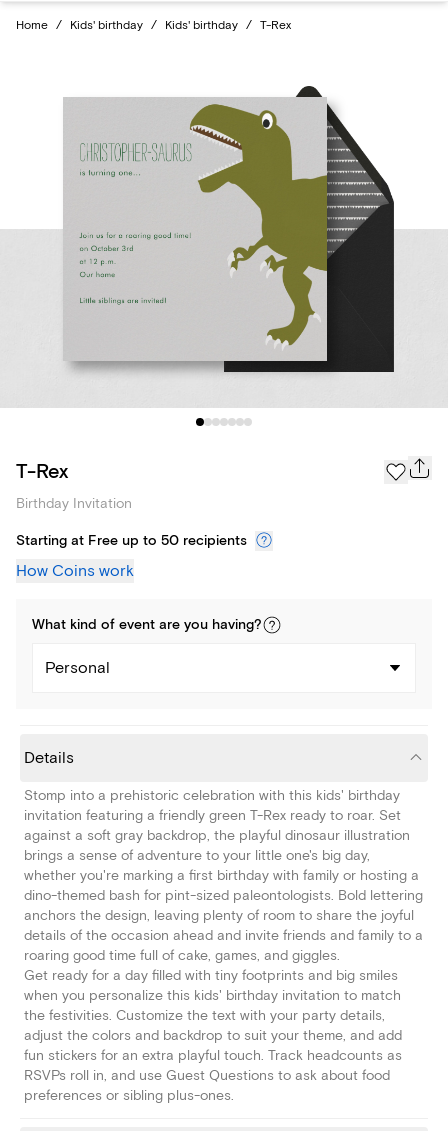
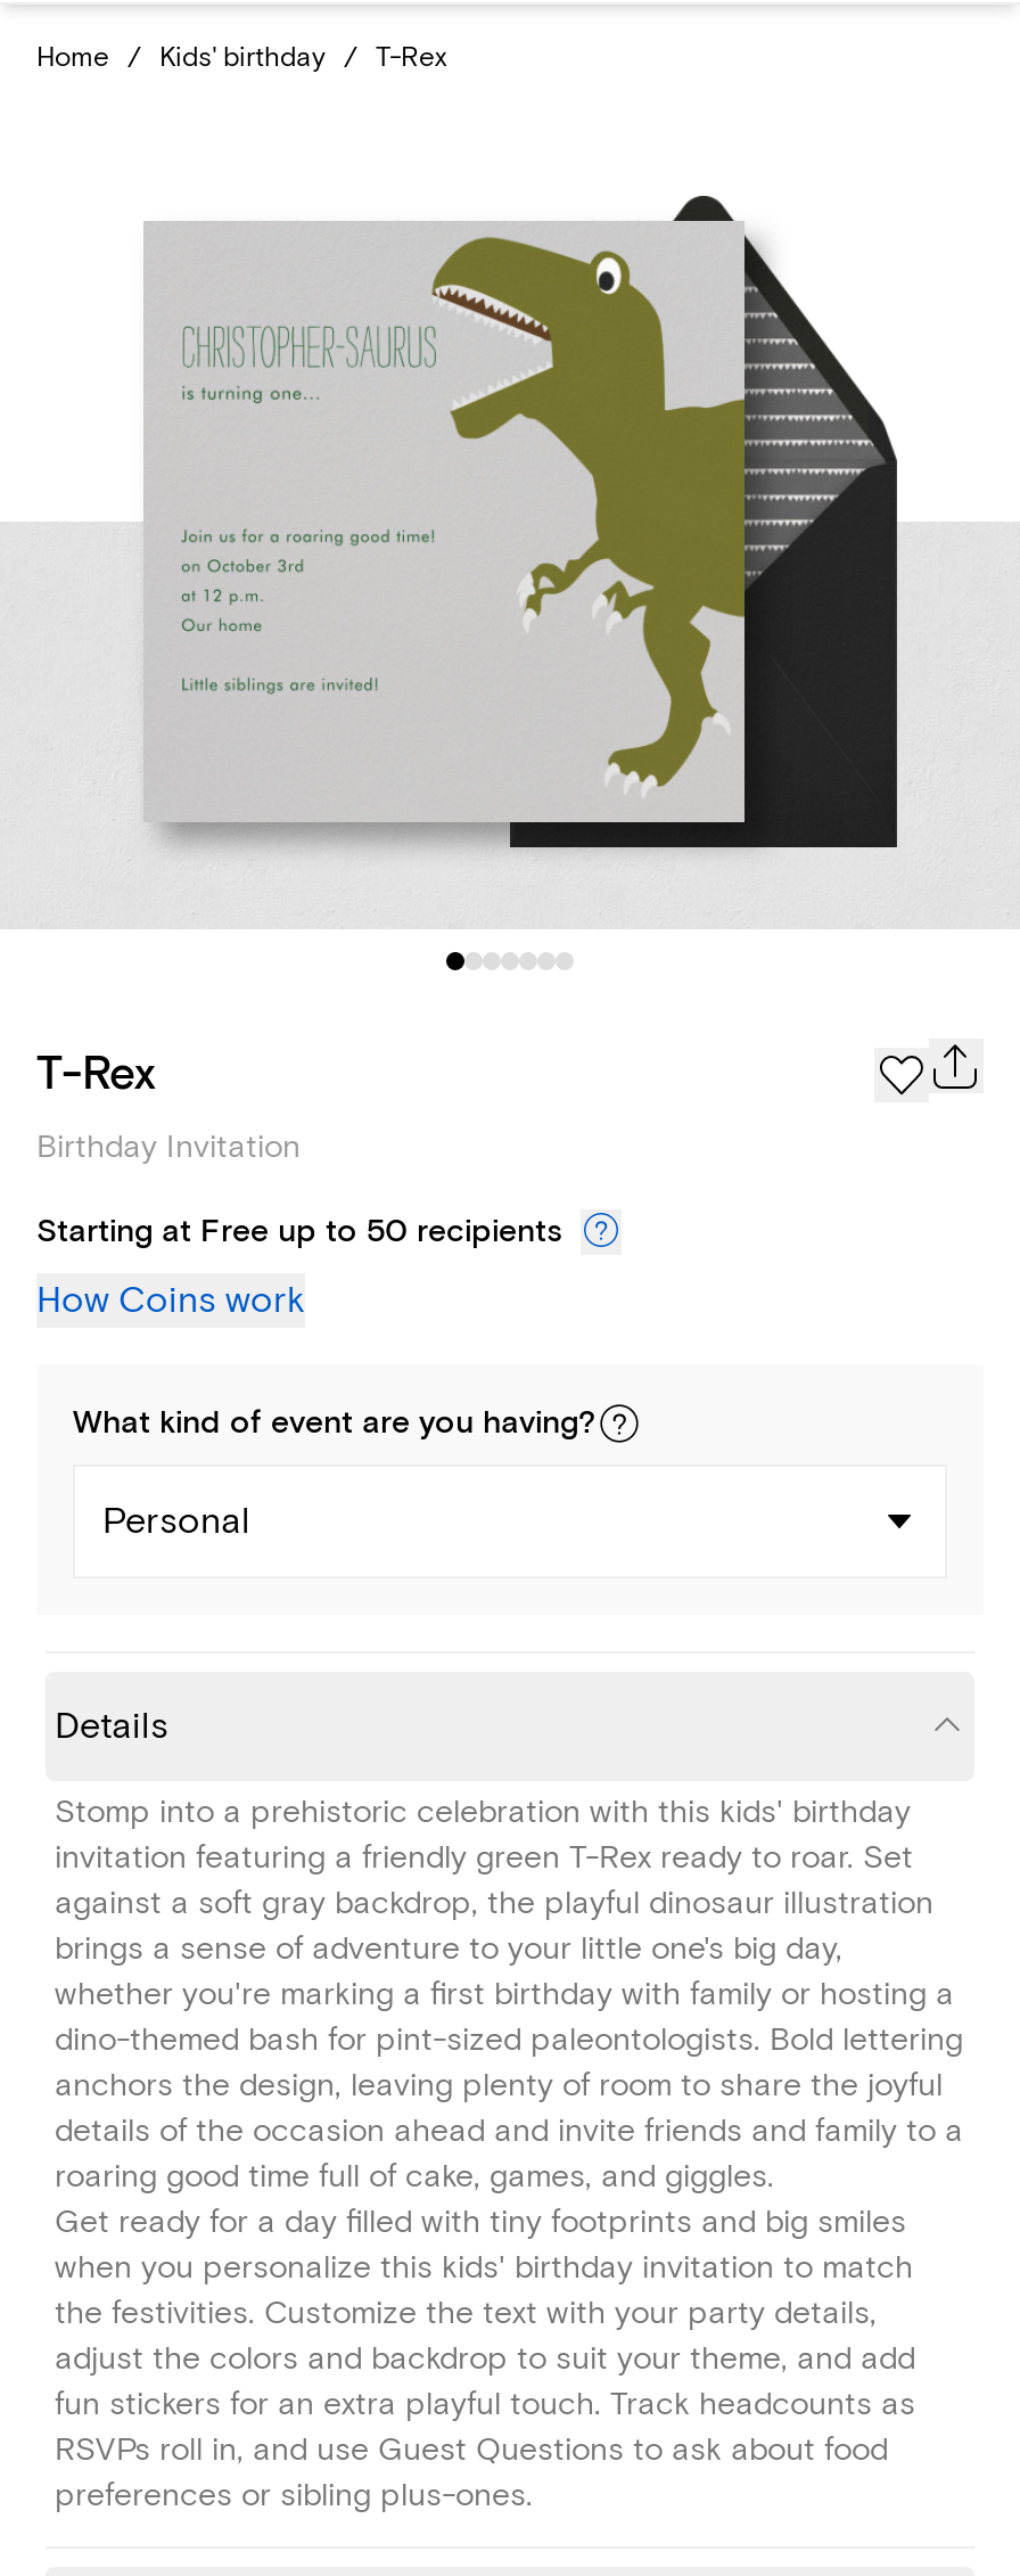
[16,18,291,33] Home / Kids' birthday / Kids' birthday / T-Rex -> [36,41,446,75] Home / Kids' birthday / T-Rex

